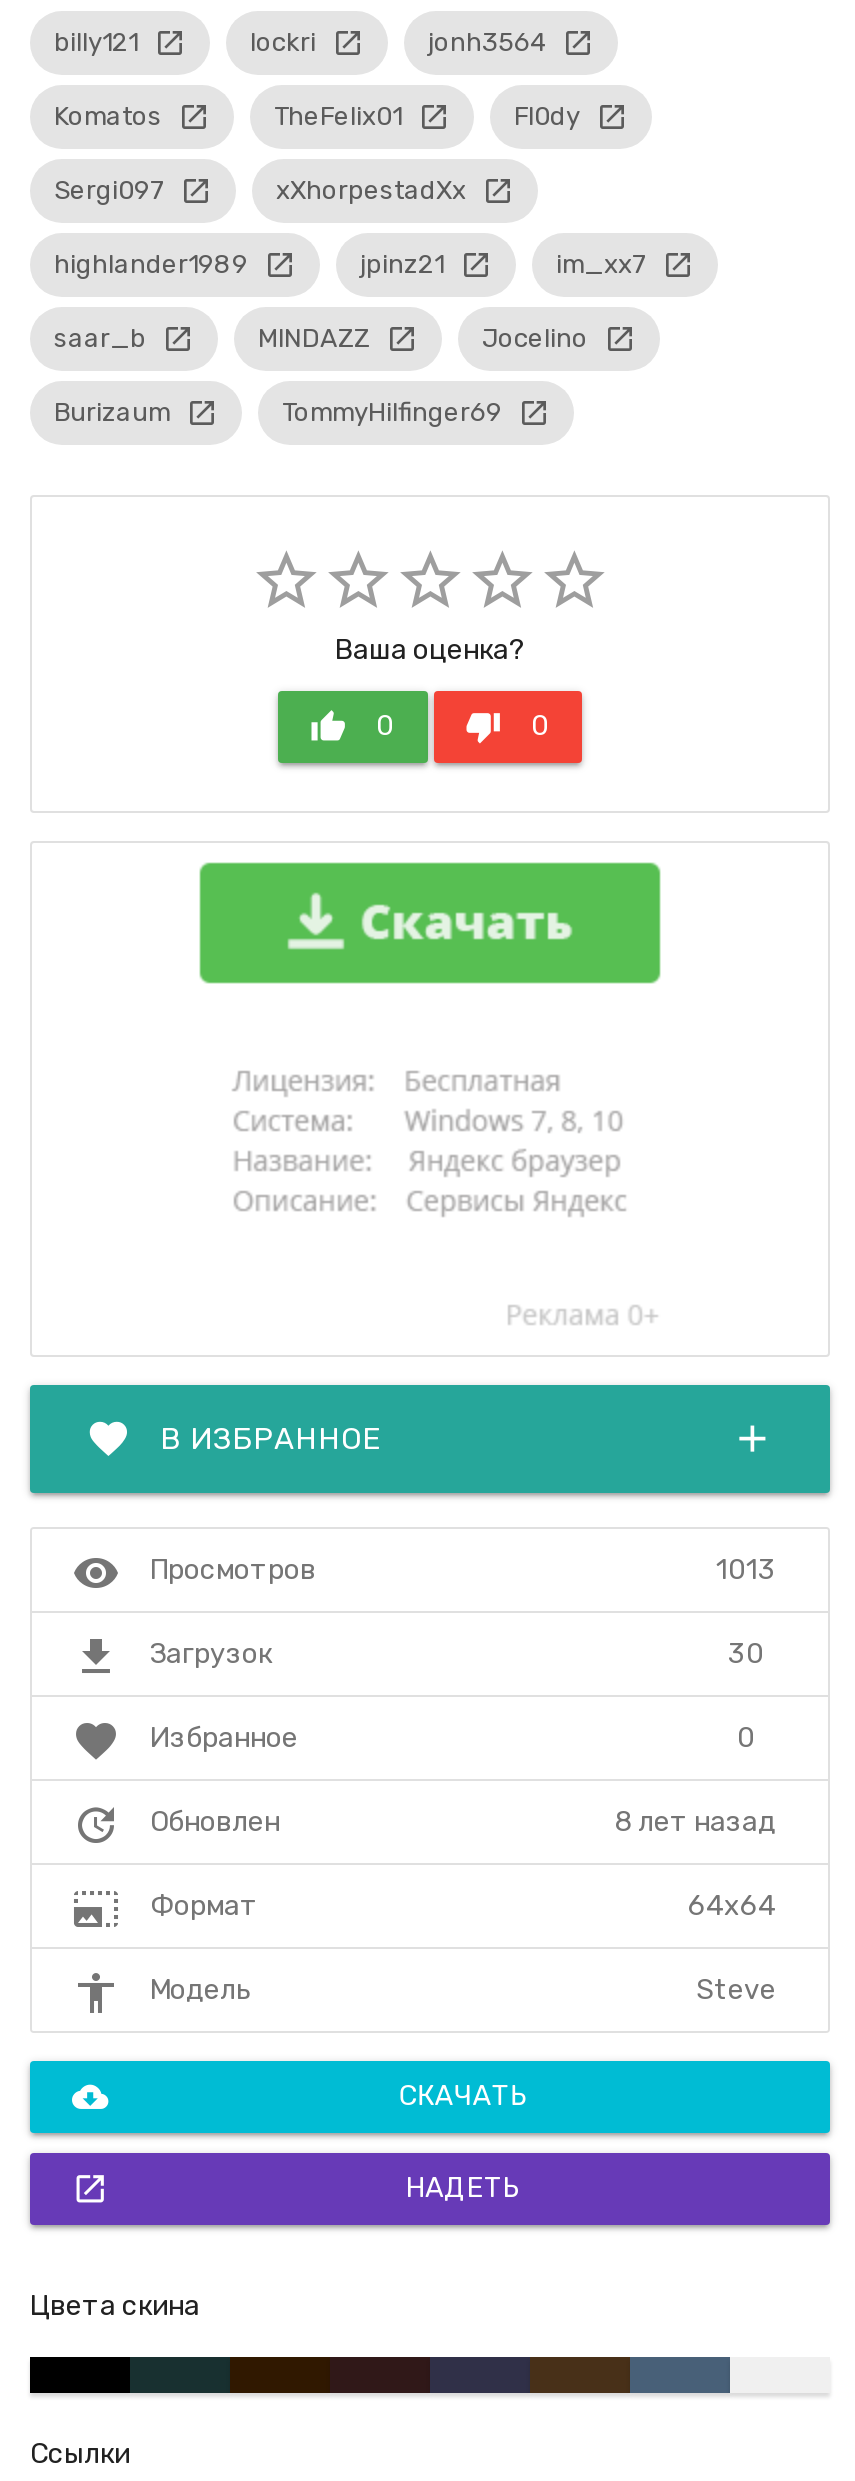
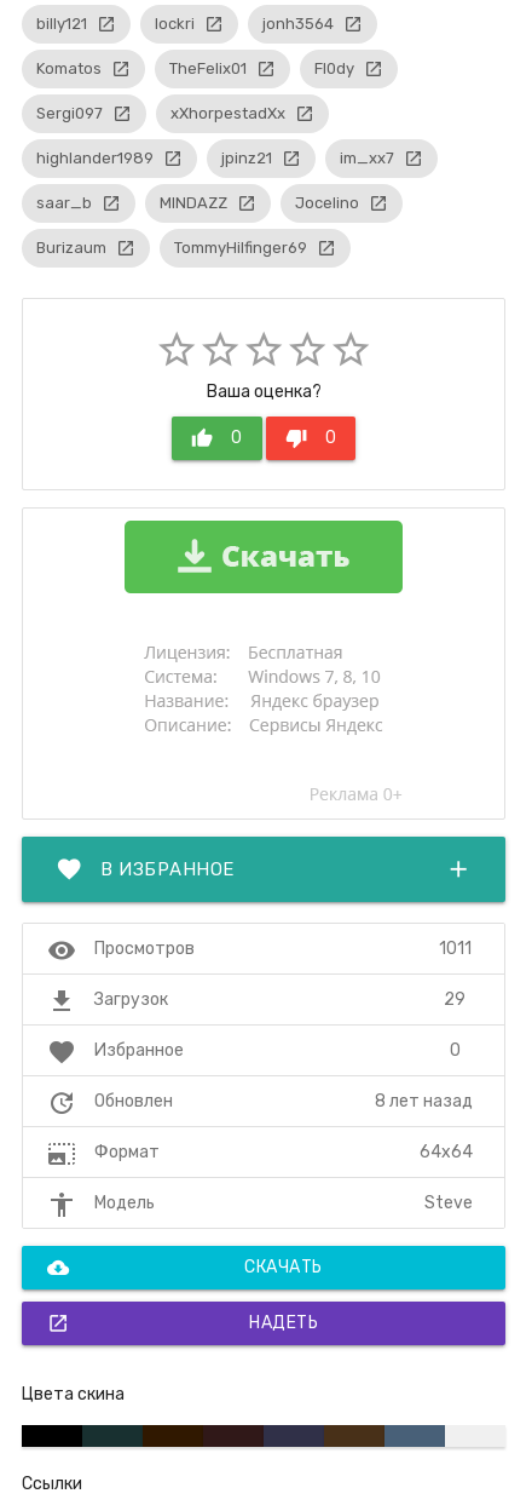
[716,1552,776,1586] 1013 -> [438,938,471,958] 1011
[728,1636,764,1670] 30 -> [444,989,465,1009] 29

